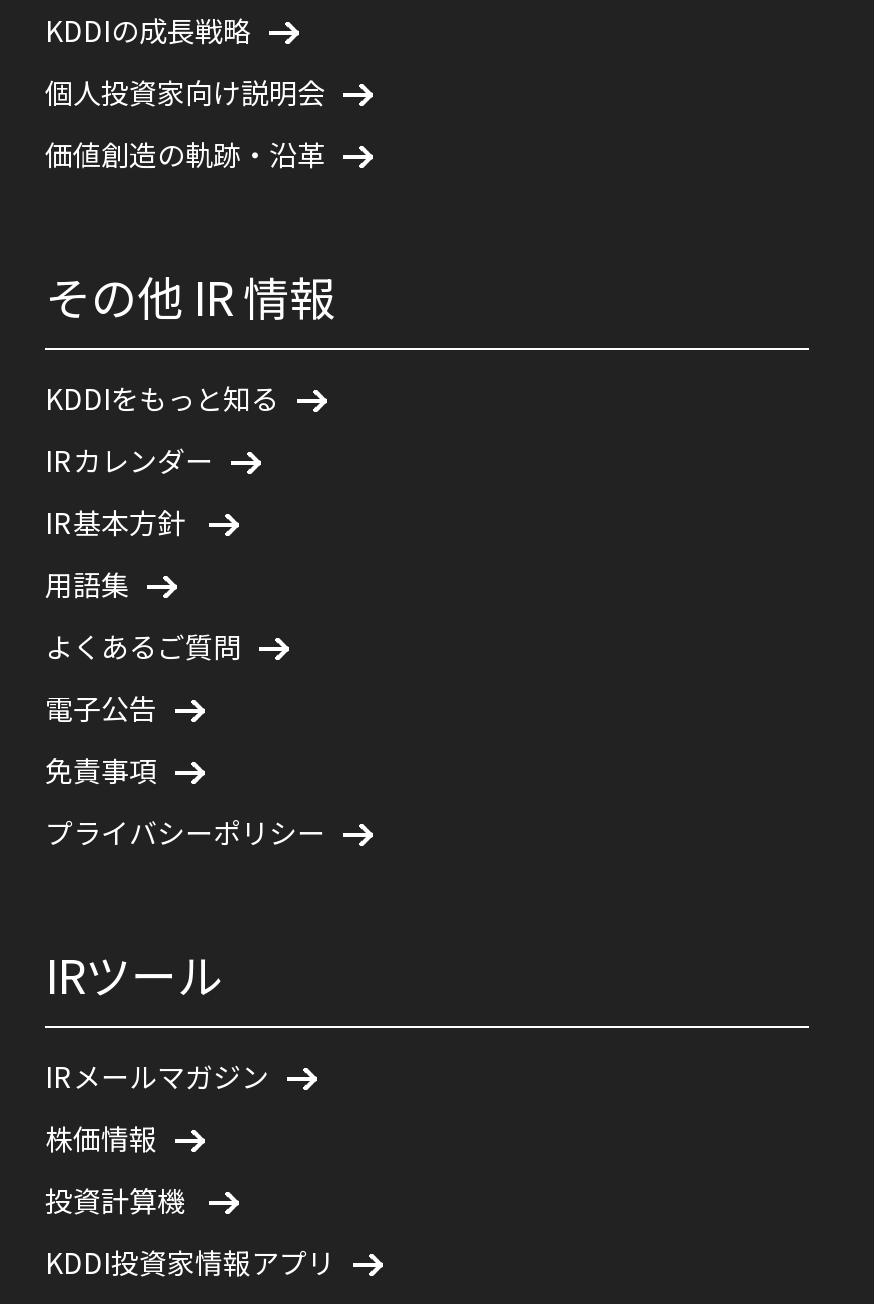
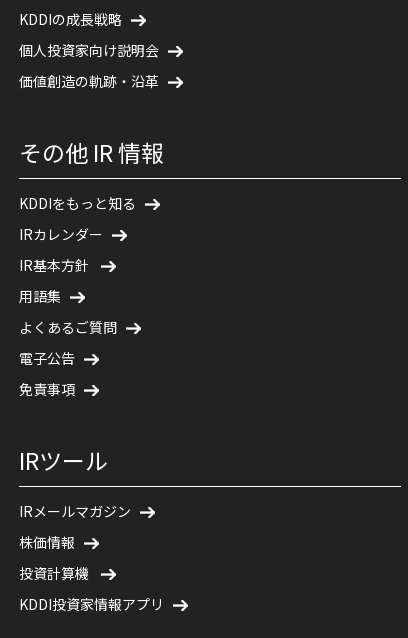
[45,812,325,852] プライバシーポリシー -> none

